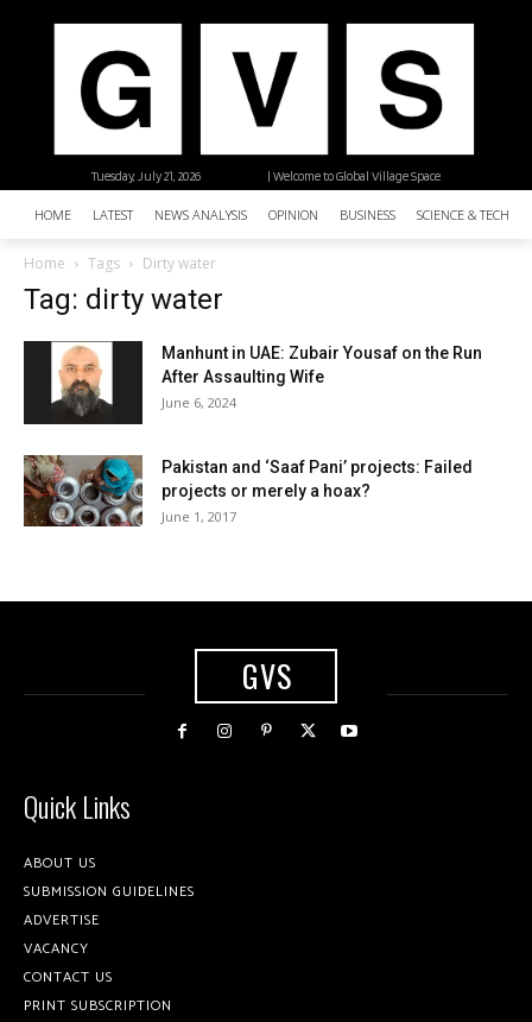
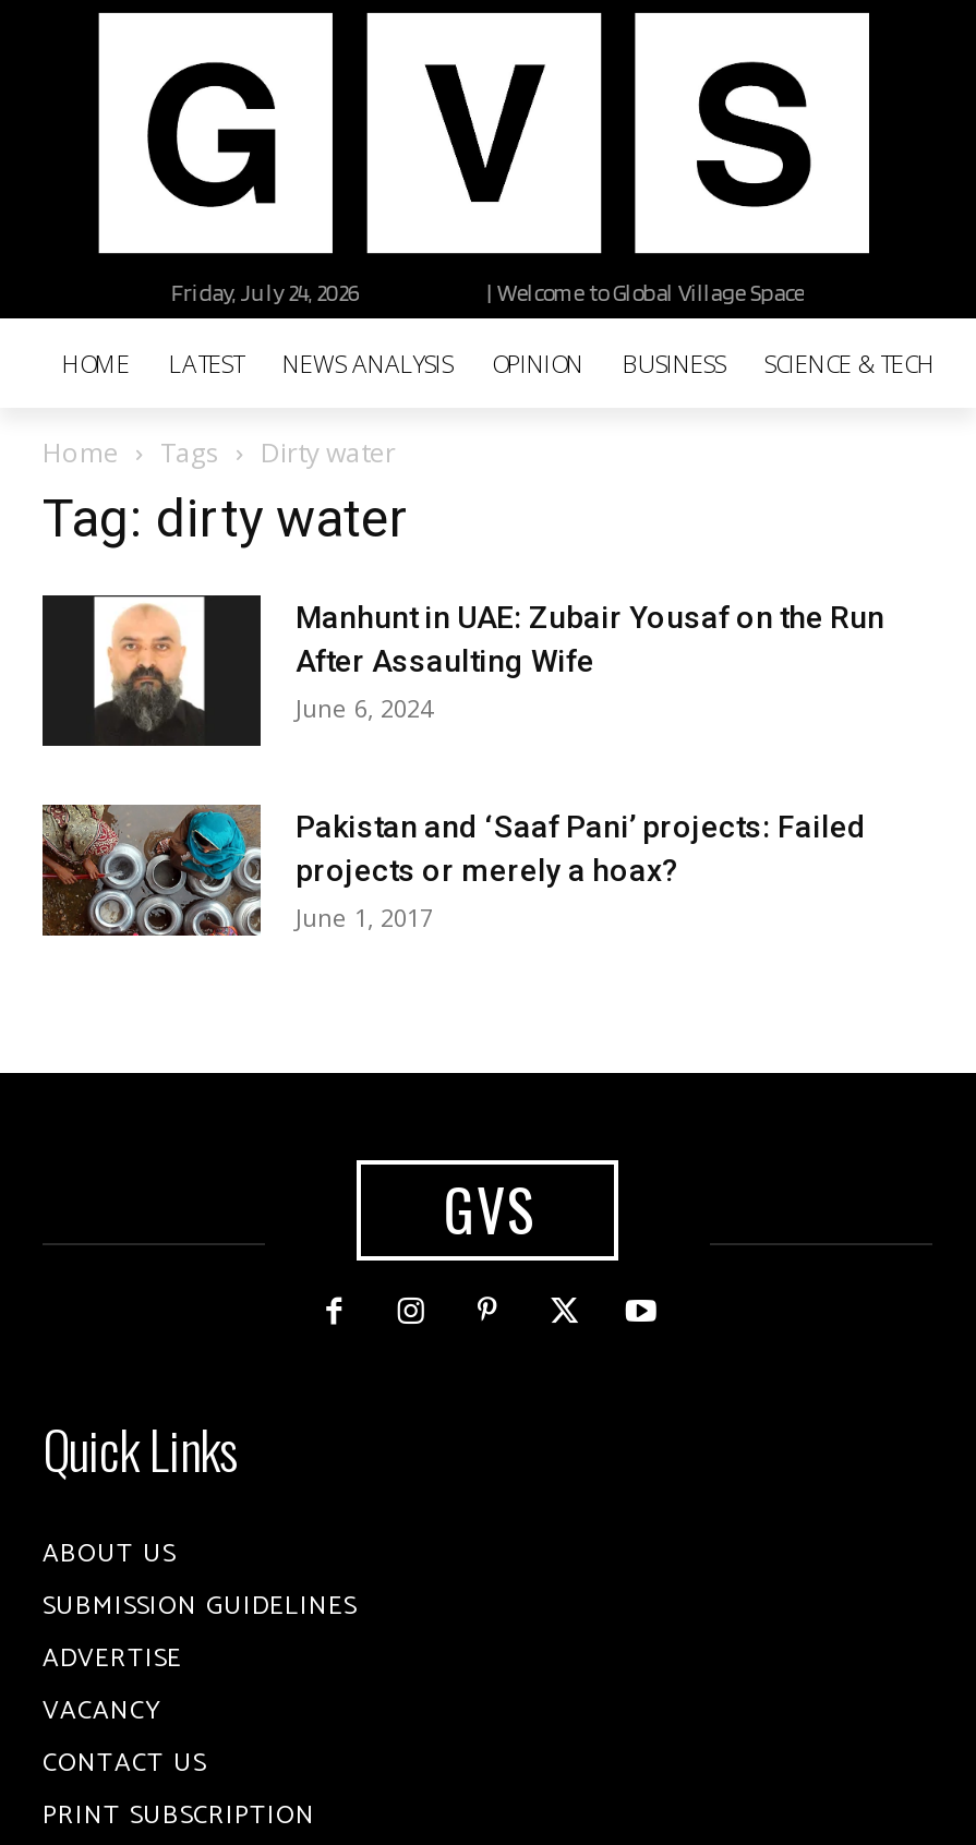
[91,168,200,184] Tuesday, July 21, 2026 -> [171,277,358,308] Friday, July 24, 2026

